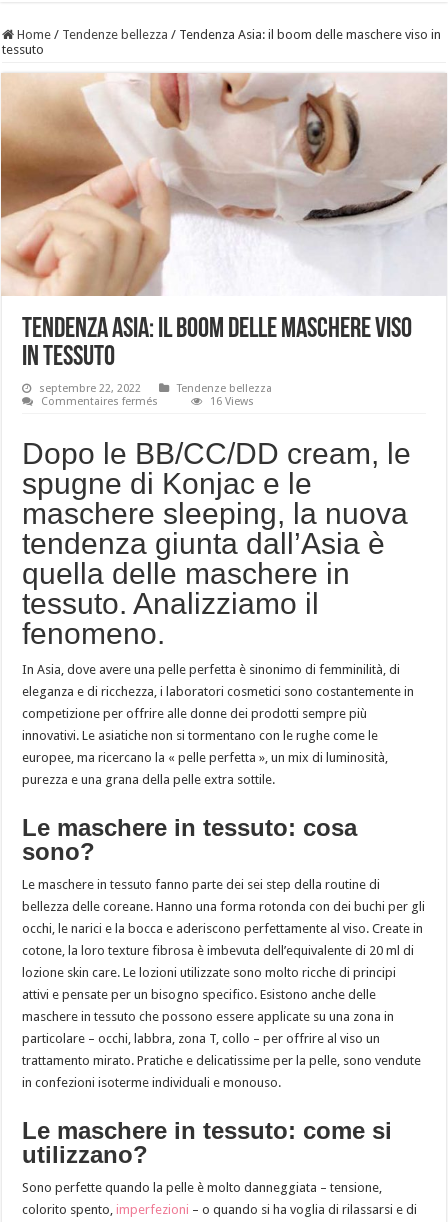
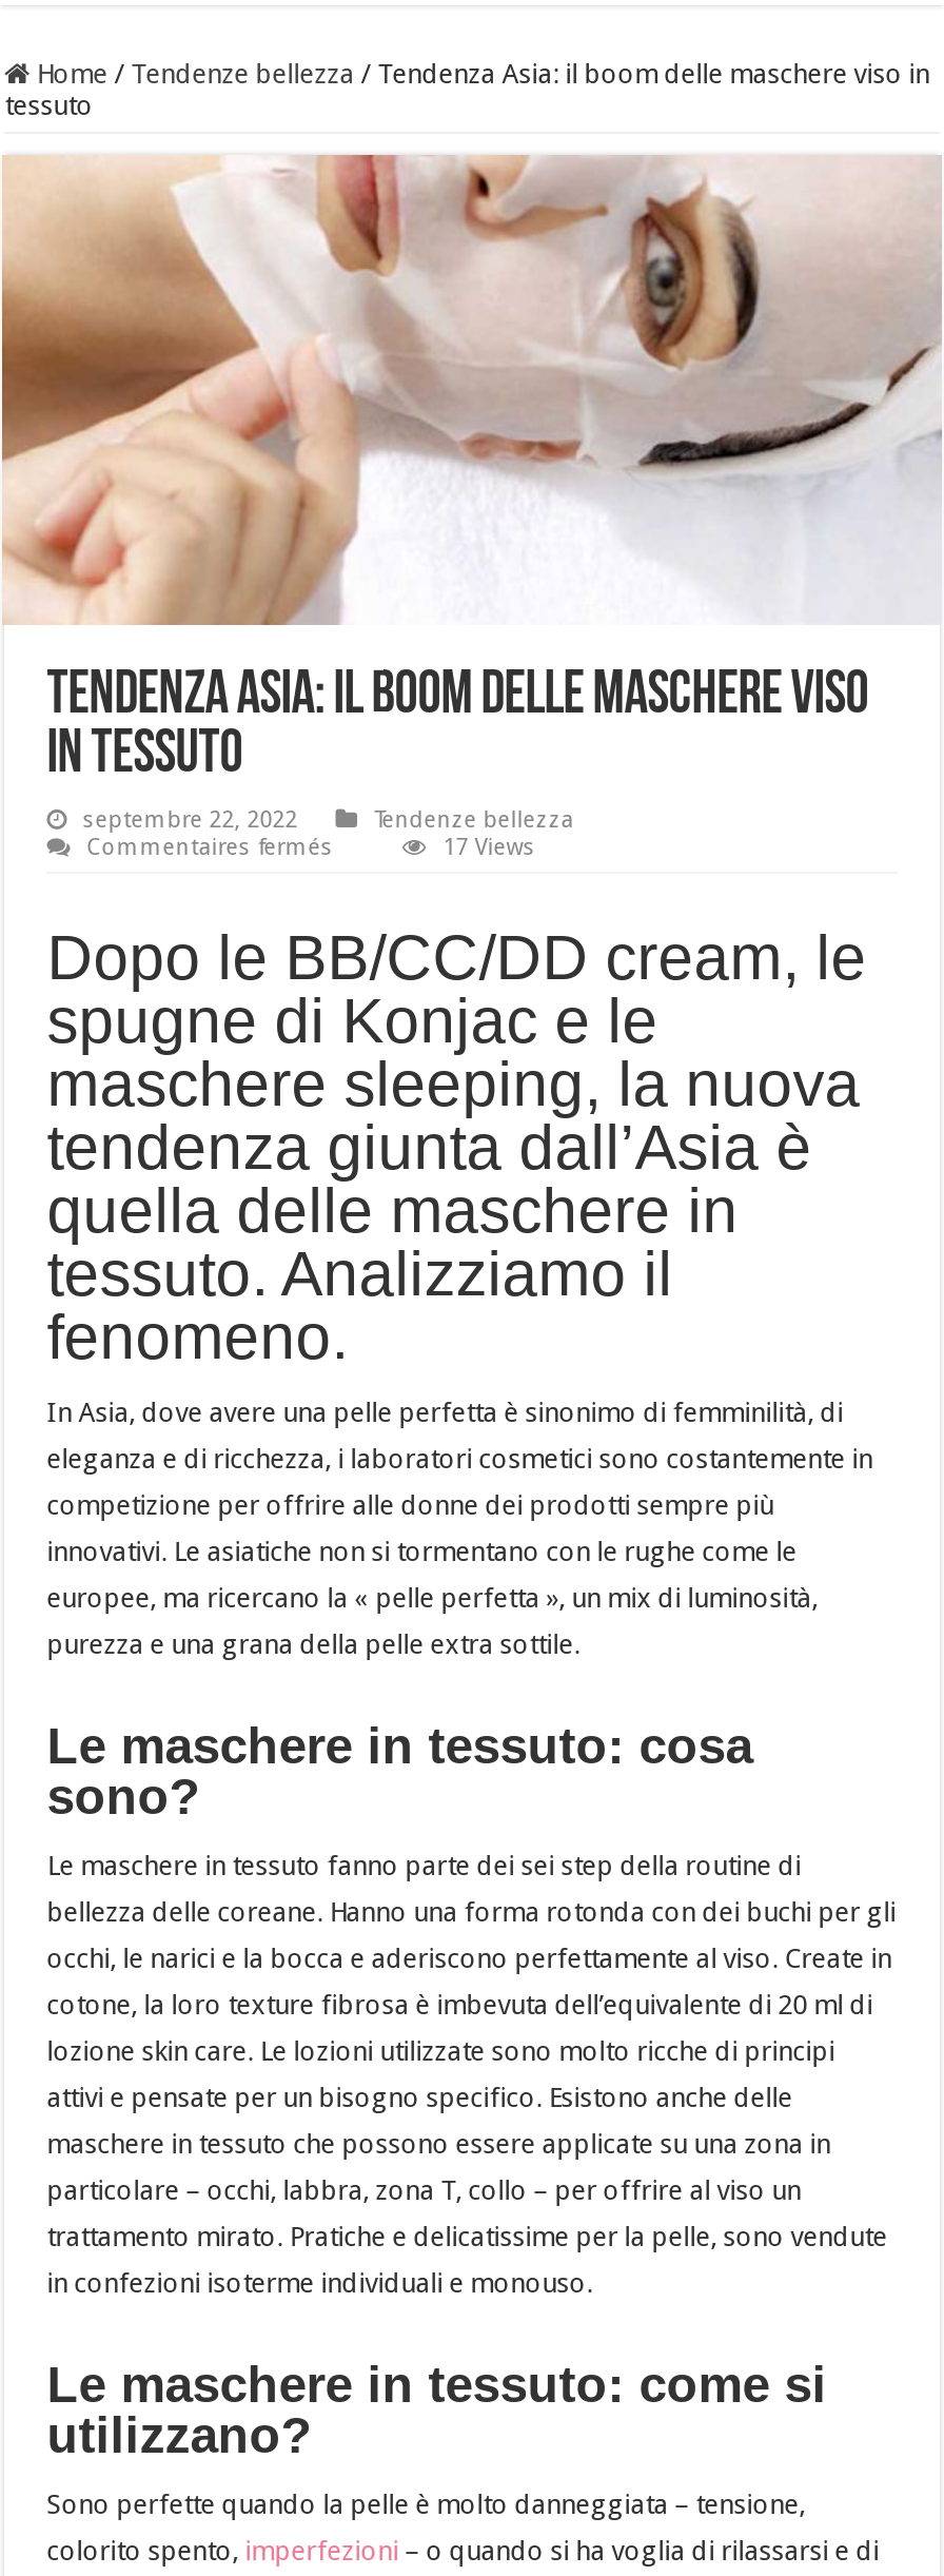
[210,395,254,408] 16 Views -> [443,833,536,861] 17 Views

